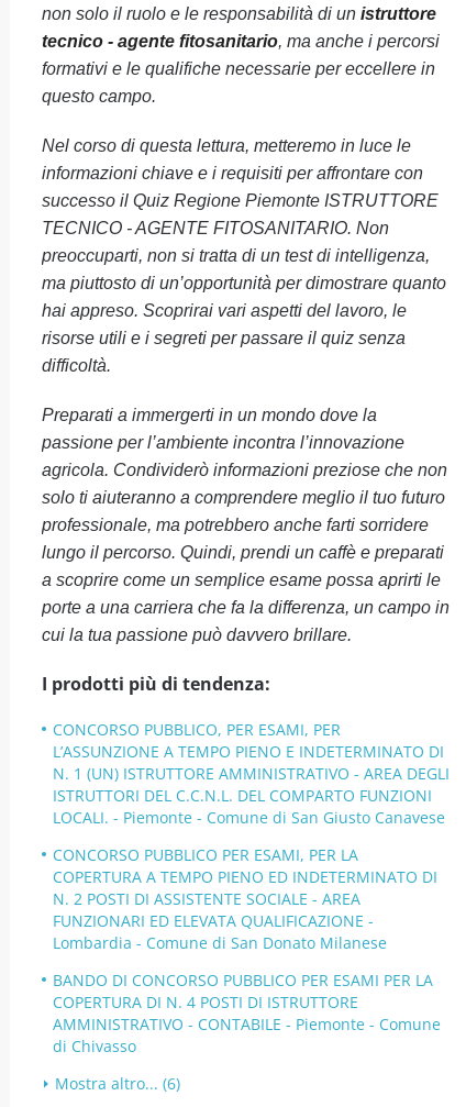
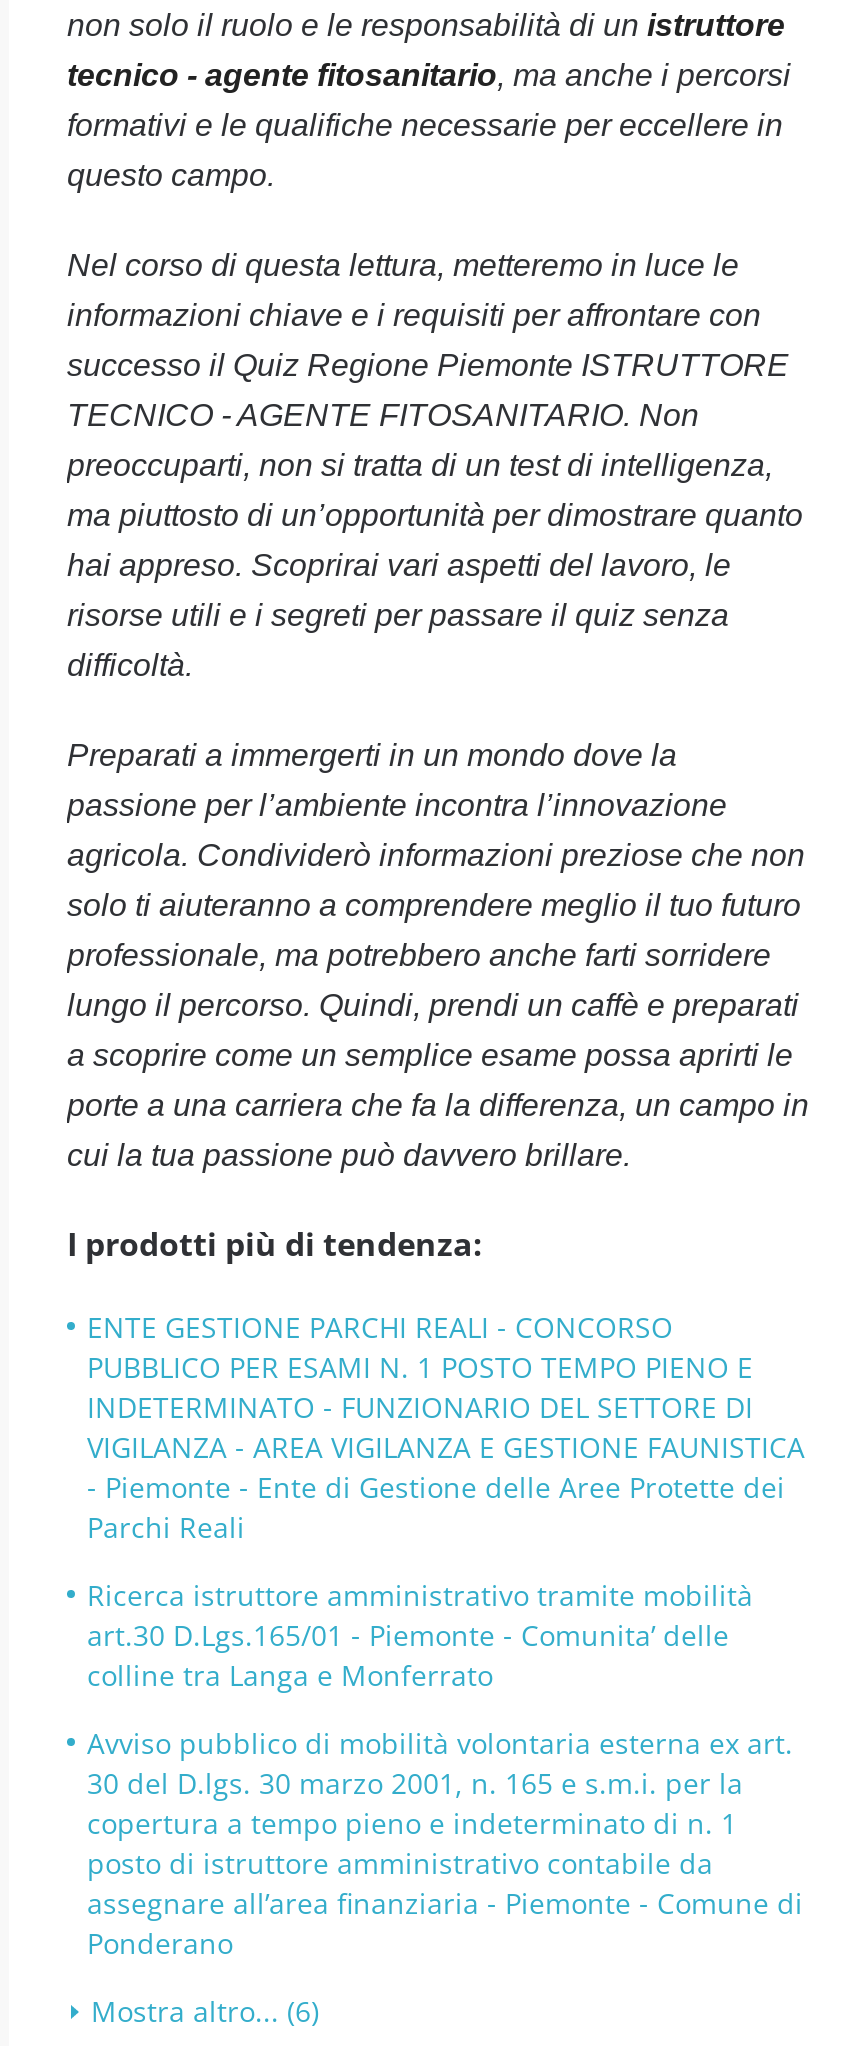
[53,719,450,828] CONCORSO PUBBLICO, PER ESAMI, PER | L’ASSUNZIONE A TEMPO PIENO E INDETERMINATO DI | N. 1 (UN) ISTRUTTORE AMMINISTRATIVO - AREA DEGLI | ISTRUTTORI DEL C.C.N.L. DEL COMPARTO FUNZIONI | LOCALI. - Piemonte - Comune di San Giusto Canavese -> [87,1308,805,1546] ENTE GESTIONE PARCHI REALI - CONCORSO | PUBBLICO PER ESAMI N. 1 POSTO TEMPO PIENO E | INDETERMINATO - FUNZIONARIO DEL SETTORE DI | VIGILANZA - AREA VIGILANZA E GESTIONE FAUNISTICA | - Piemonte - Ente di Gestione delle Aree Protette dei | Parchi Reali
[53,844,437,953] CONCORSO PUBBLICO PER ESAMI, PER LA | COPERTURA A TEMPO PIENO ED INDETERMINATO DI | N. 2 POSTI DI ASSISTENTE SOCIALE - AREA | FUNZIONARI ED ELEVATA QUALIFICAZIONE - | Lombardia - Comune di San Donato Milanese -> [87,1576,753,1694] Ricerca istruttore amministrativo tramite mobilità | art.30 D.Lgs.165/01 - Piemonte - Comunita’ delle | colline tra Langa e Monferrato
[53,970,441,1056] BANDO DI CONCORSO PUBBLICO PER ESAMI PER LA | COPERTURA DI N. 4 POSTI DI ISTRUTTORE | AMMINISTRATIVO - CONTABILE - Piemonte - Comune | di Chivasso -> [87,1724,803,1962] Avviso pubblico di mobilità volontaria esterna ex art. | 30 del D.lgs. 30 marzo 2001, n. 165 e s.m.i. per la | copertura a tempo pieno e indeterminato di n. 1 | posto di istruttore amministrativo contabile da | assegnare all’area finanziaria - Piemonte - Comune di | Ponderano

